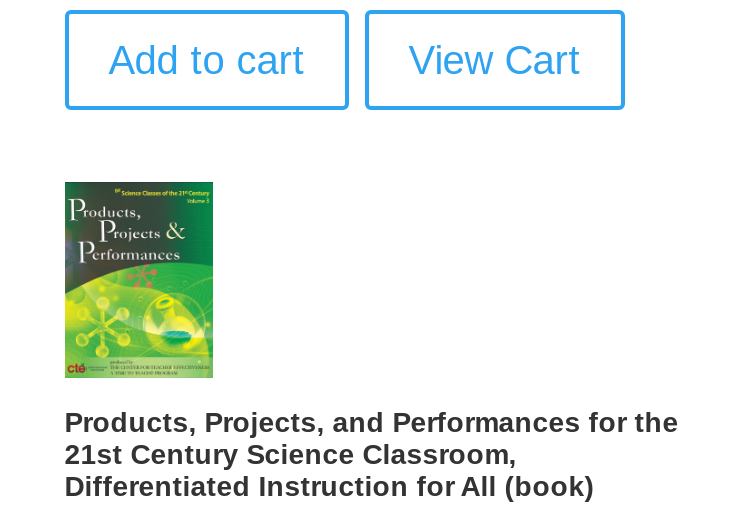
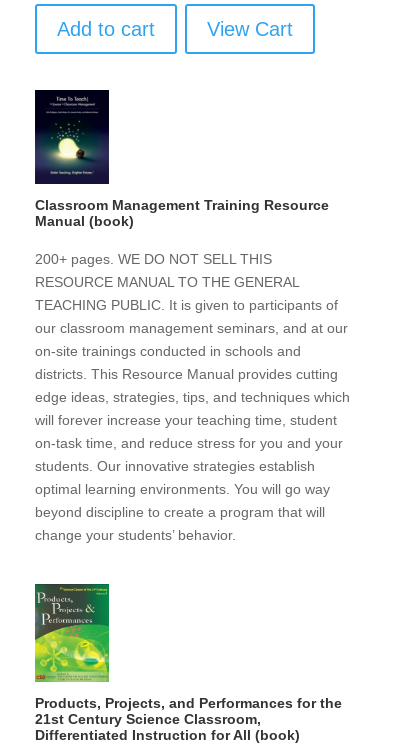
none -> [34,89,350,543] [image] | Classroom Management Training Resource | Manual (book) | 200+ pages. WE DO NOT SELL THIS | RESOURCE MANUAL TO THE GENERAL | TEACHING PUBLIC. It is given to participants of | our classroom management seminars, and at our | on-site trainings conducted in schools and | districts. This Resource Manual provides cutting | edge ideas, strategies, tips, and techniques which | will forever increase your teaching time, student | on-task time, and reduce stress for you and your | students. Our innovative strategies establish | optimal learning environments. You will go way | beyond discipline to create a program that will | change your students’ behavior.

